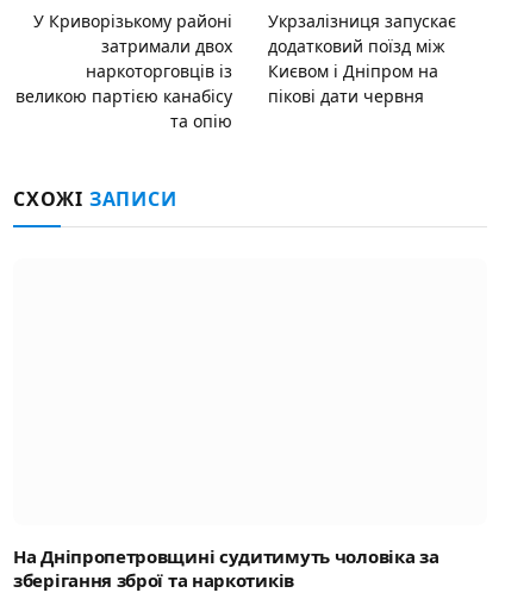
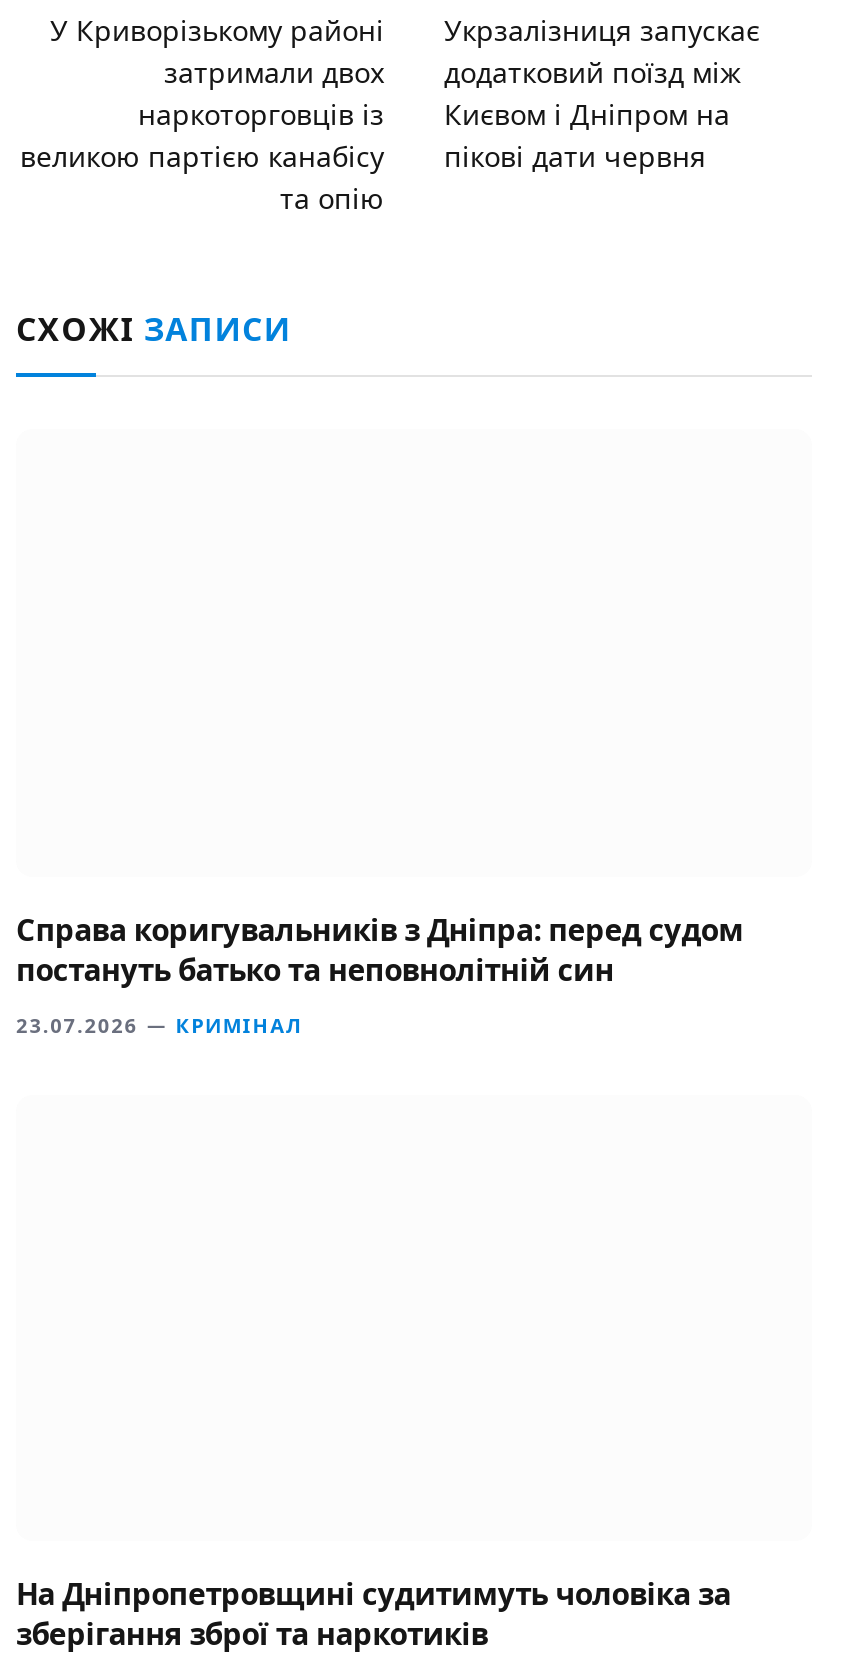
none -> [16,908,744,1038] Справа коригувальників з Дніпра: перед судом | постануть батько та неповнолітній син | 23.07.2026 | КРИМІНАЛ

